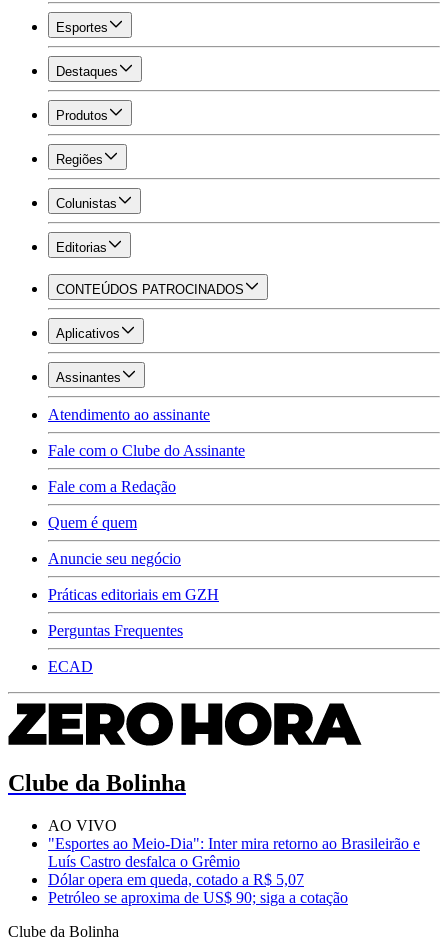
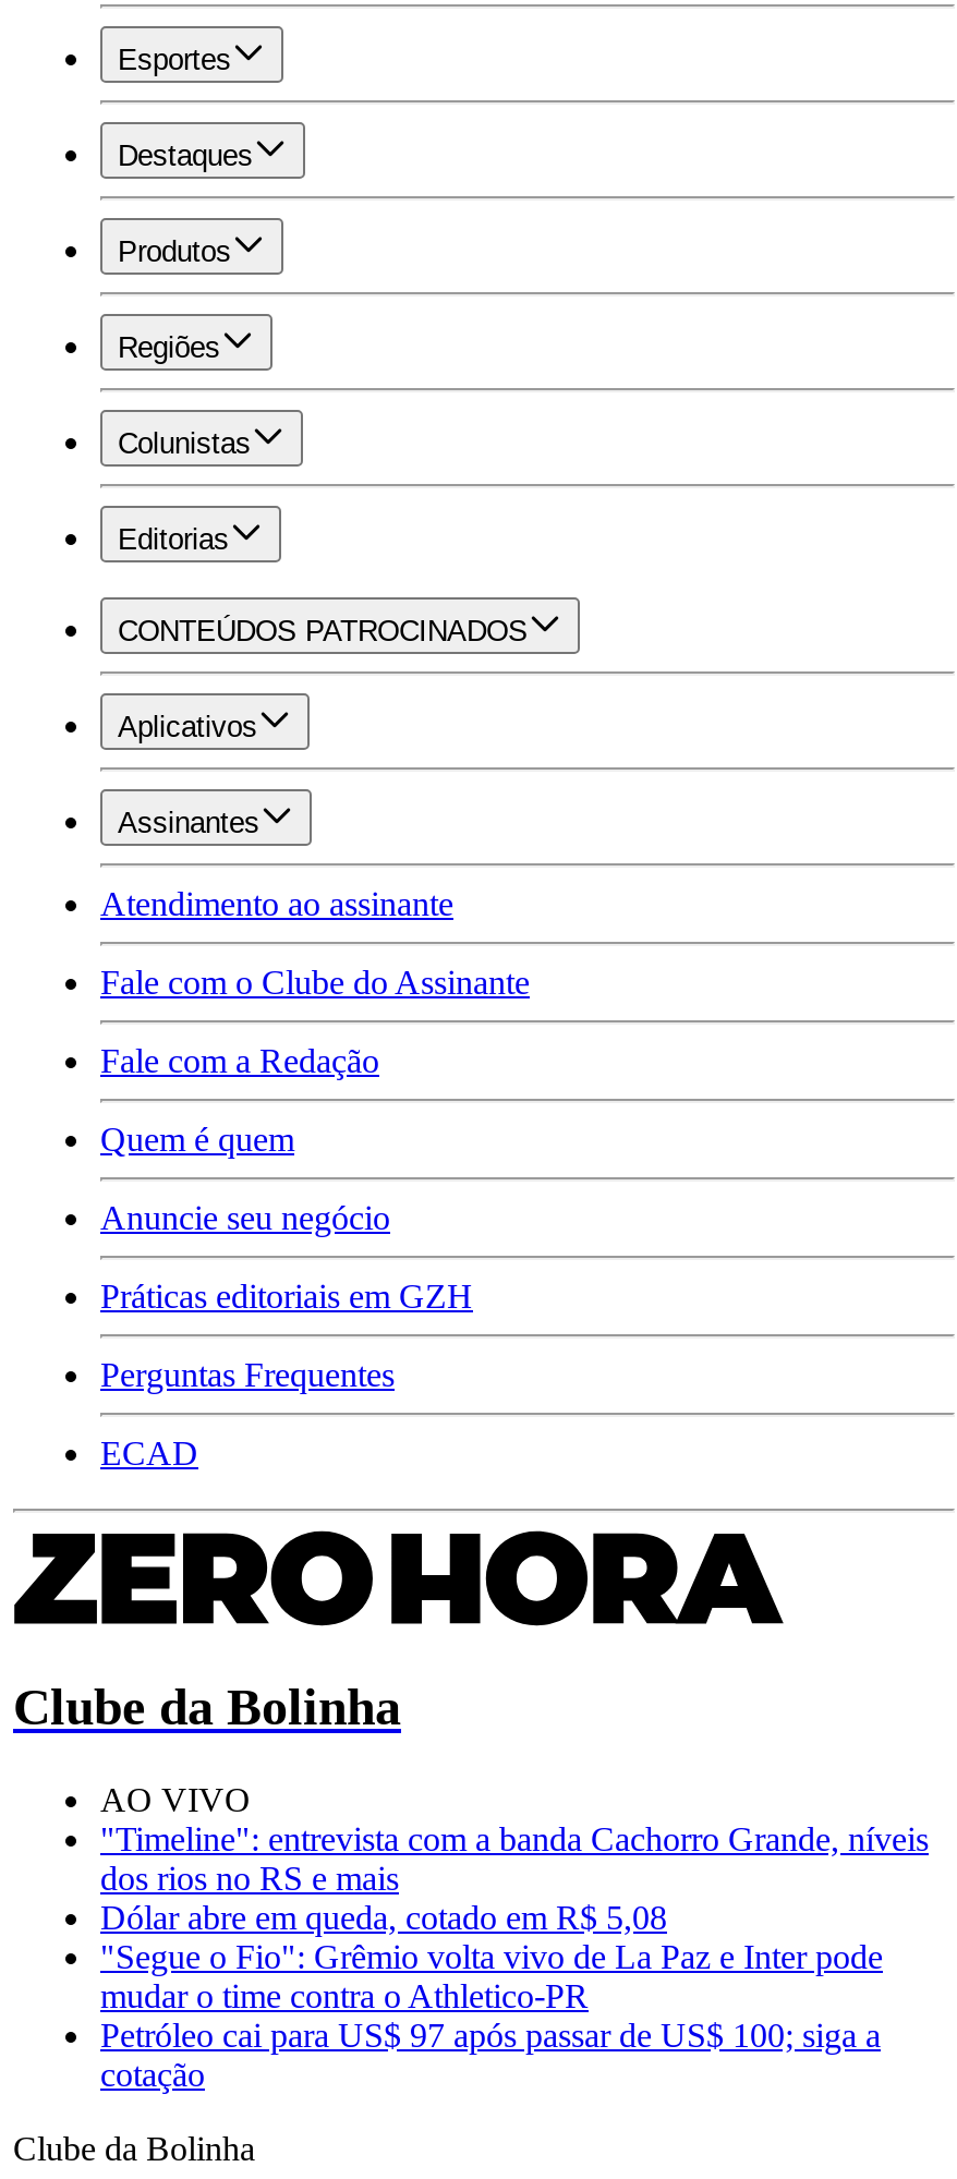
[48,835,420,906] "Esportes ao Meio-Dia": Inter mira retorno ao Brasileirão e | Luís Castro desfalca o Grêmio | Dólar opera em queda, cotado a R$ 5,07 | Petróleo se aproxima de US$ 90; siga a cotação -> [100,1820,929,2092] "Timeline": entrevista com a banda Cachorro Grande, níveis | dos rios no RS e mais | Dólar abre em queda, cotado em R$ 5,08 | "Segue o Fio": Grêmio volta vivo de La Paz e Inter pode | mudar o time contra o Athletico-PR | Petróleo cai para US$ 97 após passar de US$ 100; siga a | cotação

